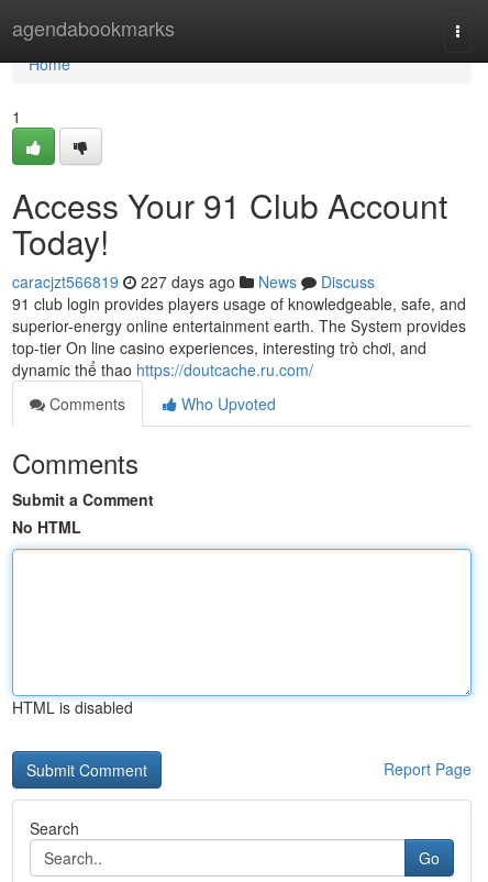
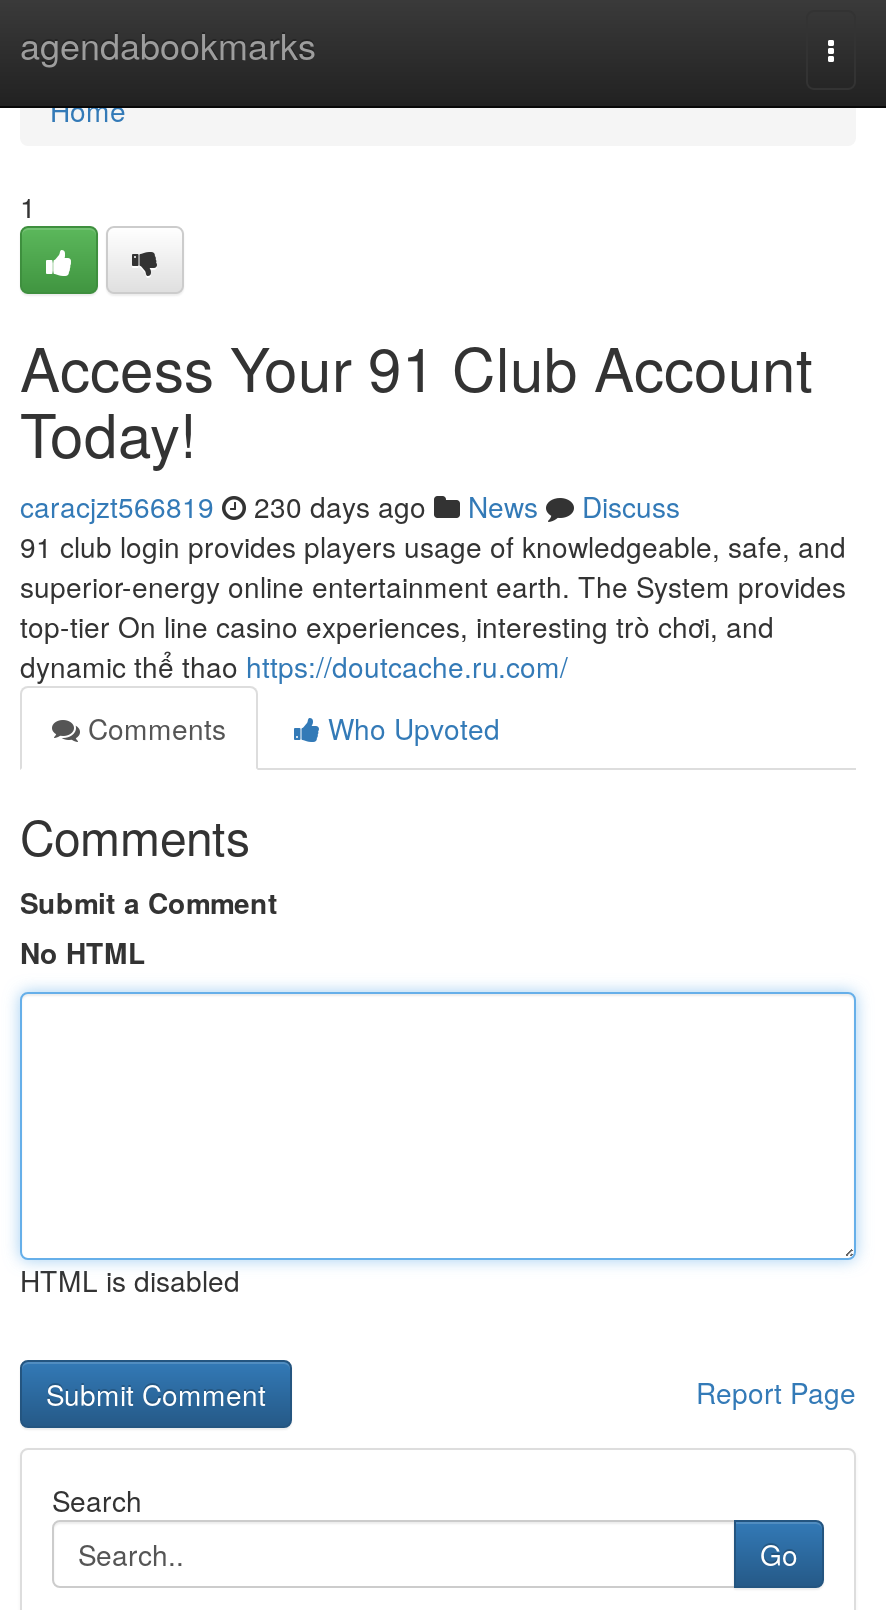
[12,271,375,293] caracjzt566819 227 days ago News Discuss -> [20,486,680,526] caracjzt566819 230 days ago News Discuss

